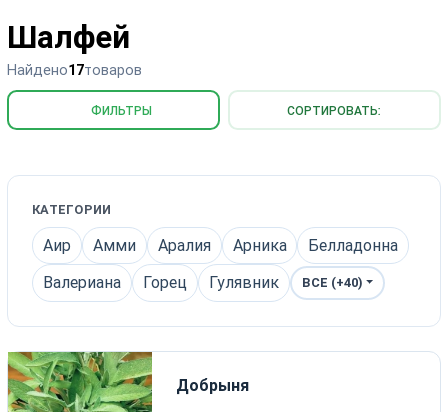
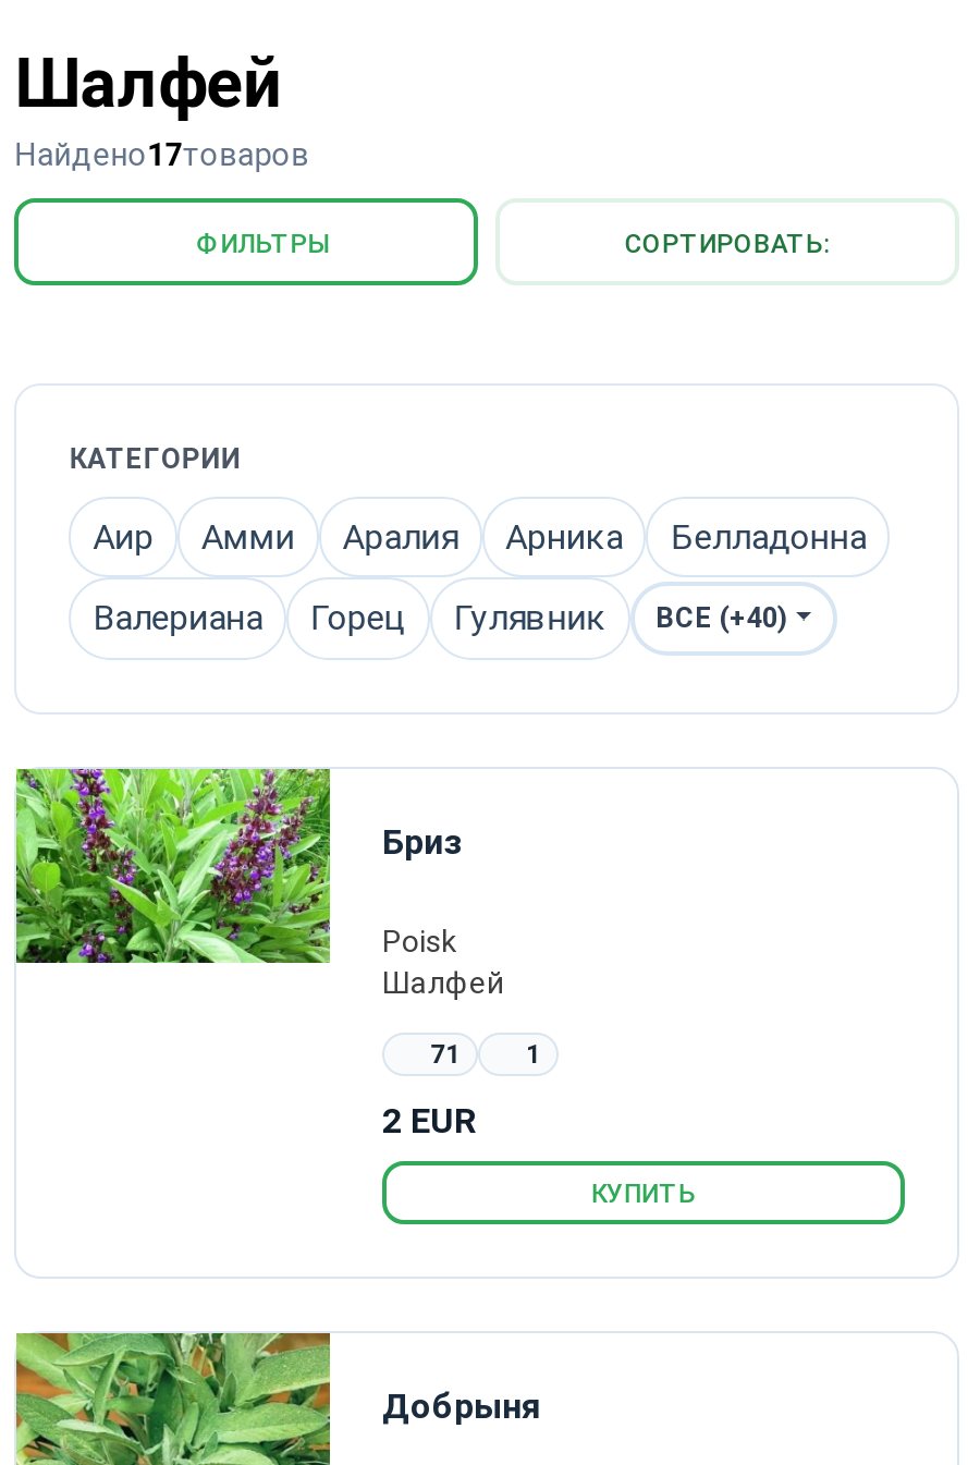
none -> [14,767,696,1209] [image] | Бриз | Poisk | Шалфей | 71 | 1 | 2 EUR | КУПИТЬ

